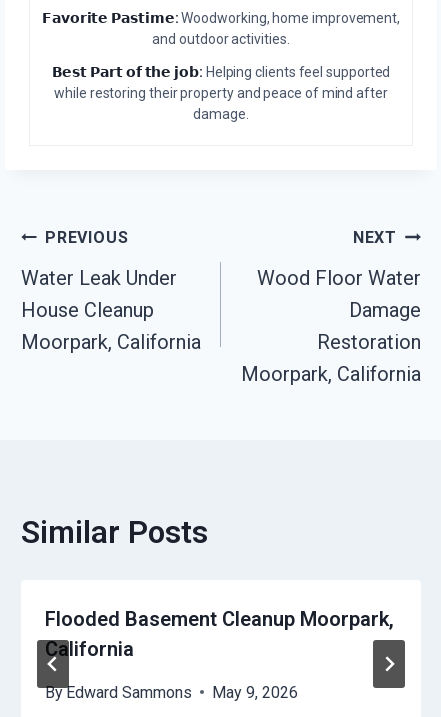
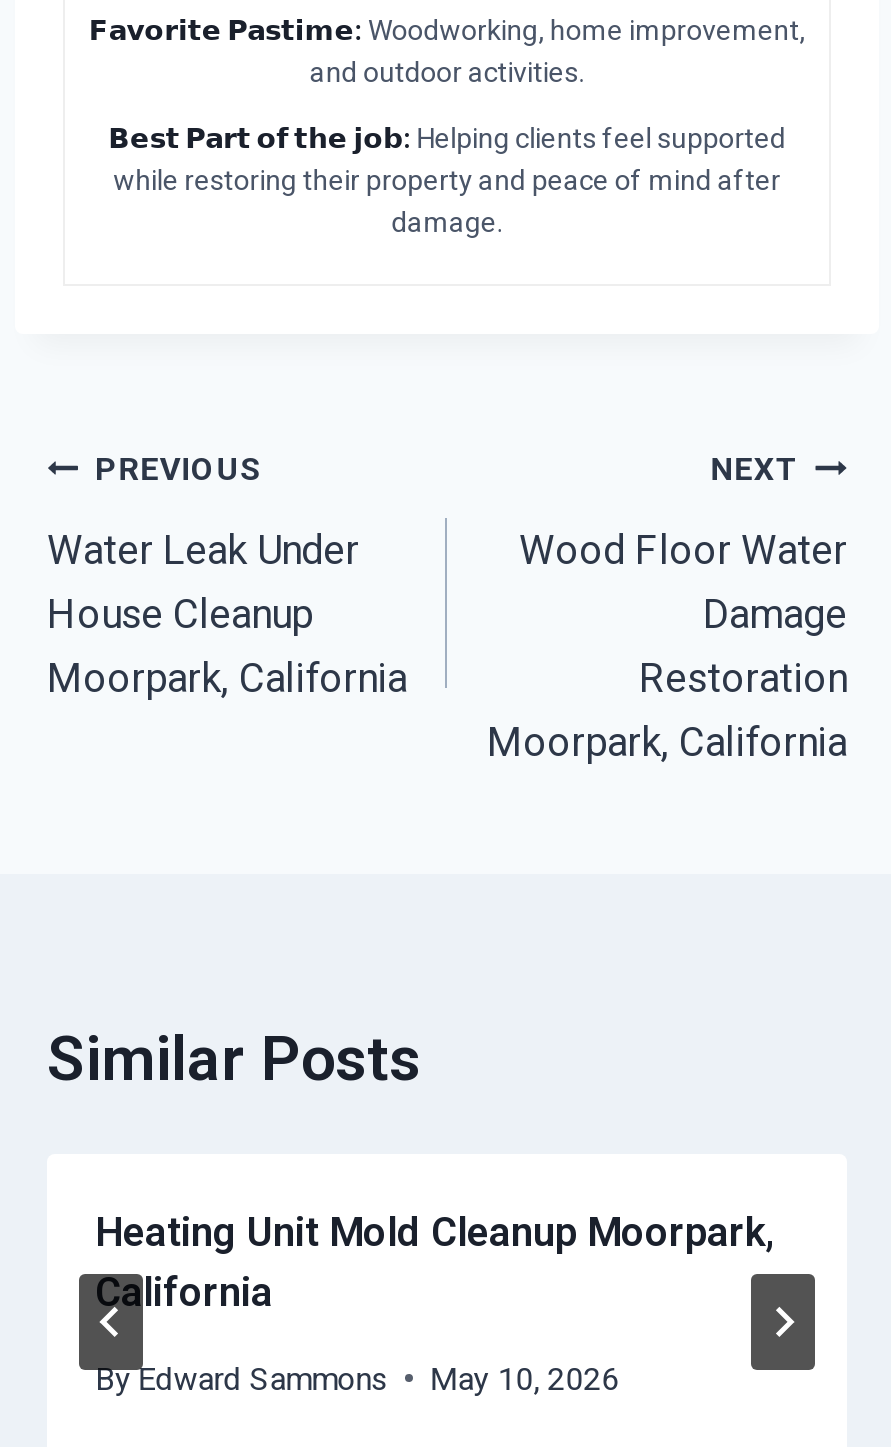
[45,607,394,631] Flooded Basement Cleanup Moorpark, -> [95,1208,775,1256] Heating Unit Mold Cleanup Moorpark,
[45,683,298,702] By Edward Sammons May 9, 2026 -> [95,1360,619,1398] By Edward Sammons May 10, 2026

